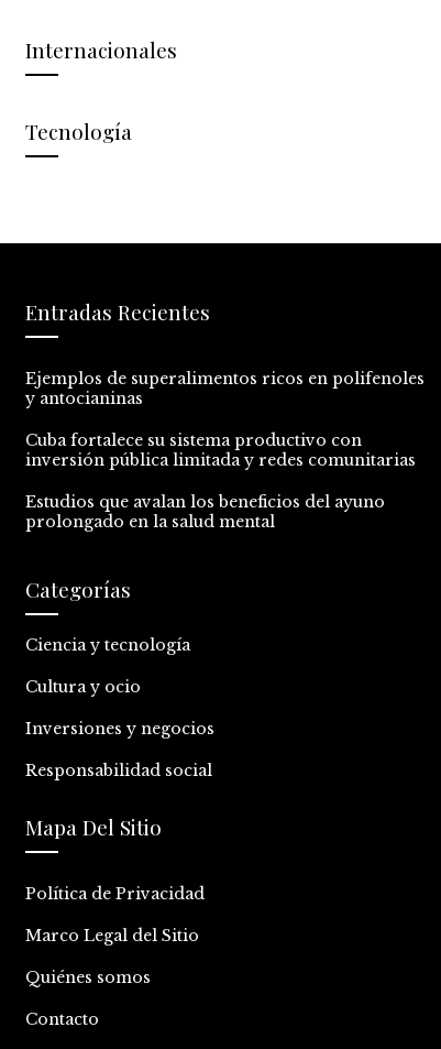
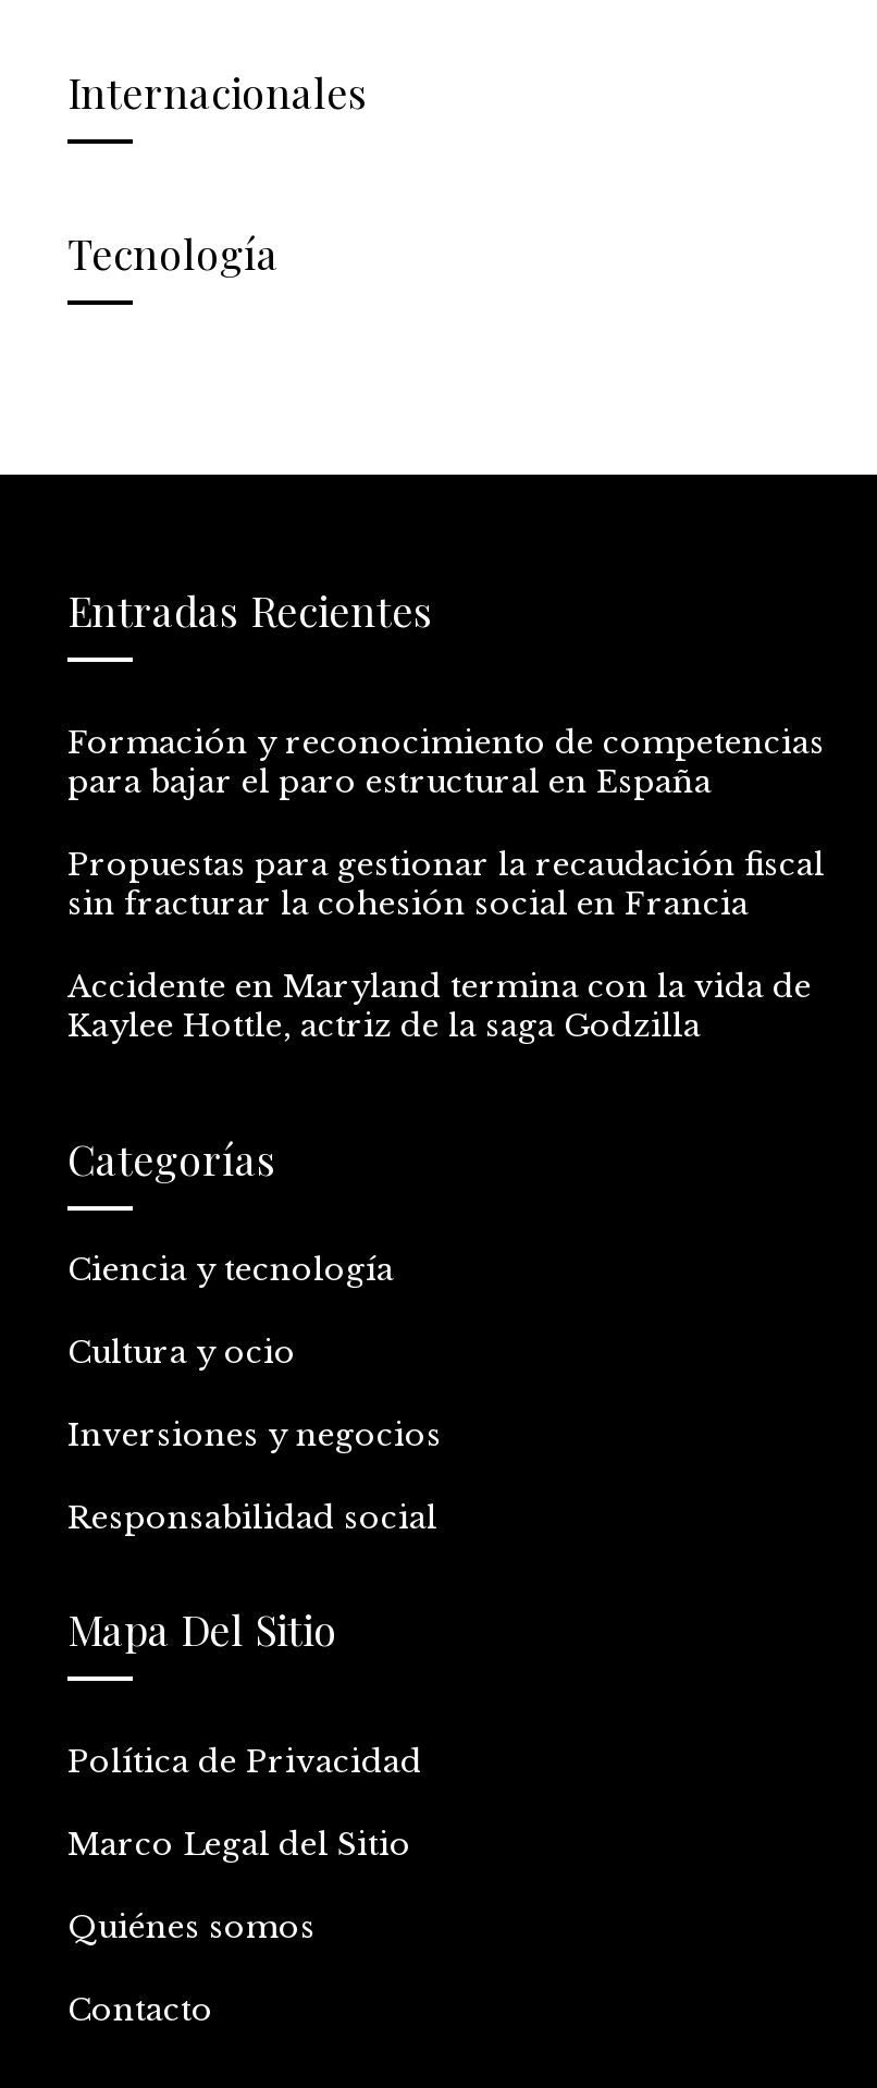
[25,369,425,408] Ejemplos de superalimentos ricos en polifenoles | y antocianinas -> [67,723,825,801] Formación y reconocimiento de competencias | para bajar el paro estructural en España
[25,430,416,470] Cuba fortalece su sistema productivo con | inversión pública limitada y redes comunitarias -> [67,845,825,923] Propuestas para gestionar la recaudación fiscal | sin fracturar la cohesión social en Francia
[25,492,385,532] Estudios que avalan los beneficios del ayuno | prolongado en la salud mental -> [67,967,812,1045] Accidente en Maryland termina con la vida de | Kaylee Hottle, actriz de la saga Godzilla

